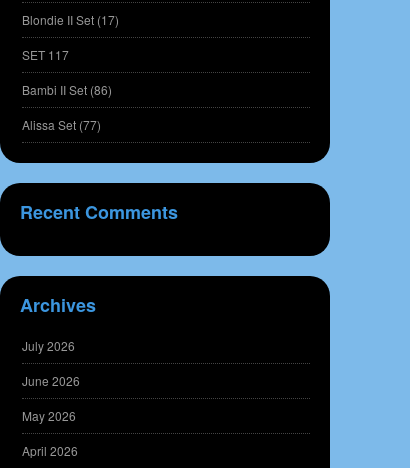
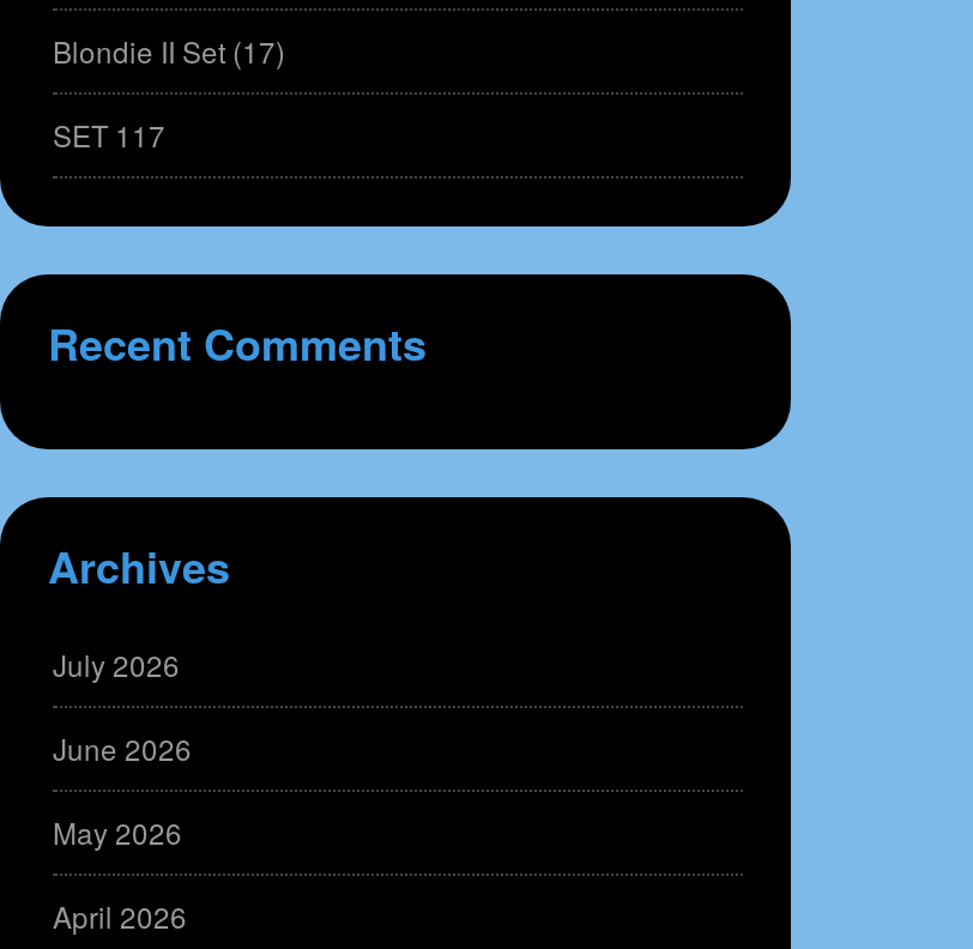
[22,81,112,133] Bambi II Set (86) | Alissa Set (77) -> none

